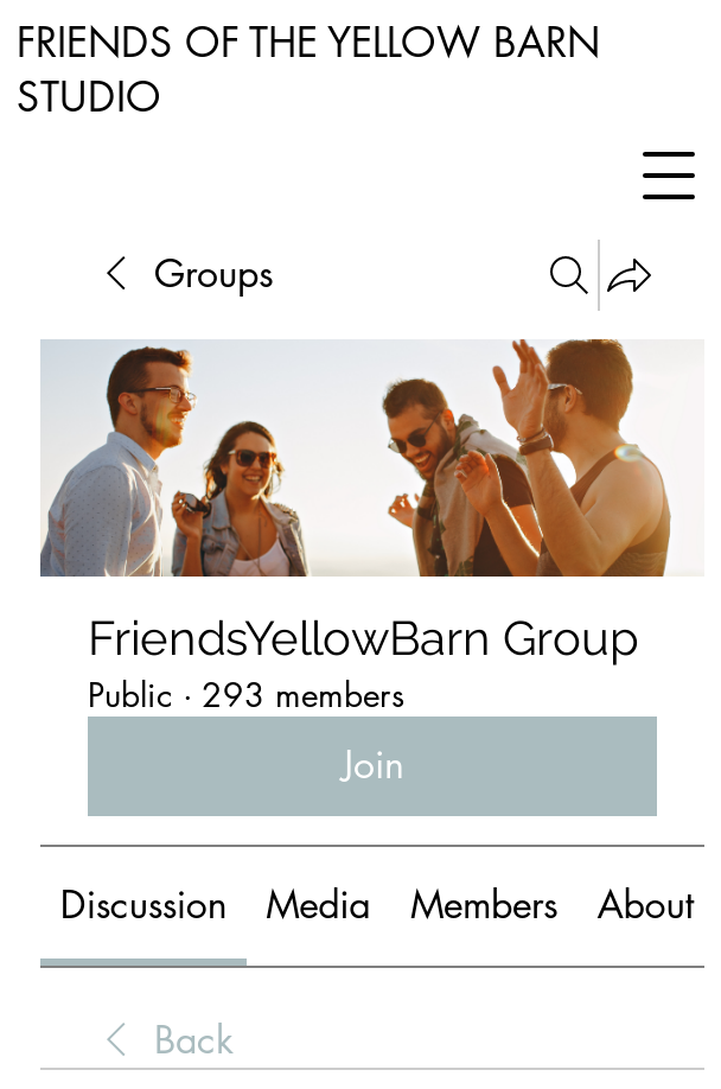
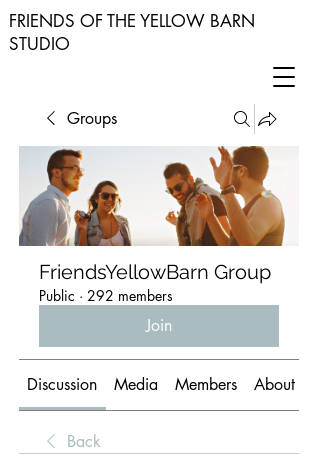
[88,671,406,717] Public · 293 members -> [39,286,173,305] Public · 292 members

